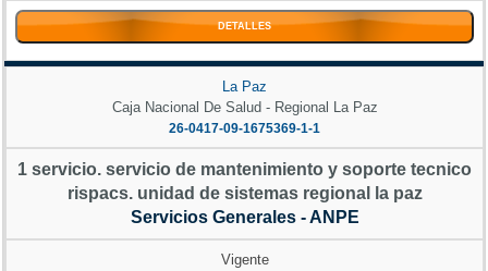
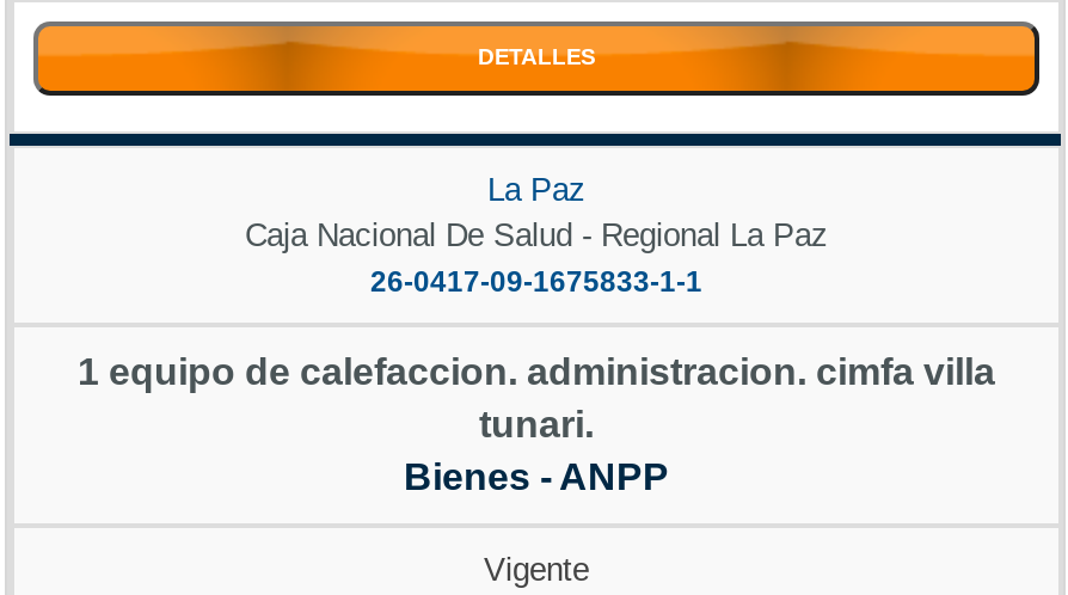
[169,121,320,136] 26-0417-09-1675369-1-1 -> [370,265,702,299] 26-0417-09-1675833-1-1
[17,160,472,226] 1 servicio. servicio de mantenimiento y soporte tecnico | rispacs. unidad de sistemas regional la paz | Servicios Generales - ANPE -> [78,351,995,497] 1 equipo de calefaccion. administracion. cimfa villa | tunari. | Bienes - ANPP

